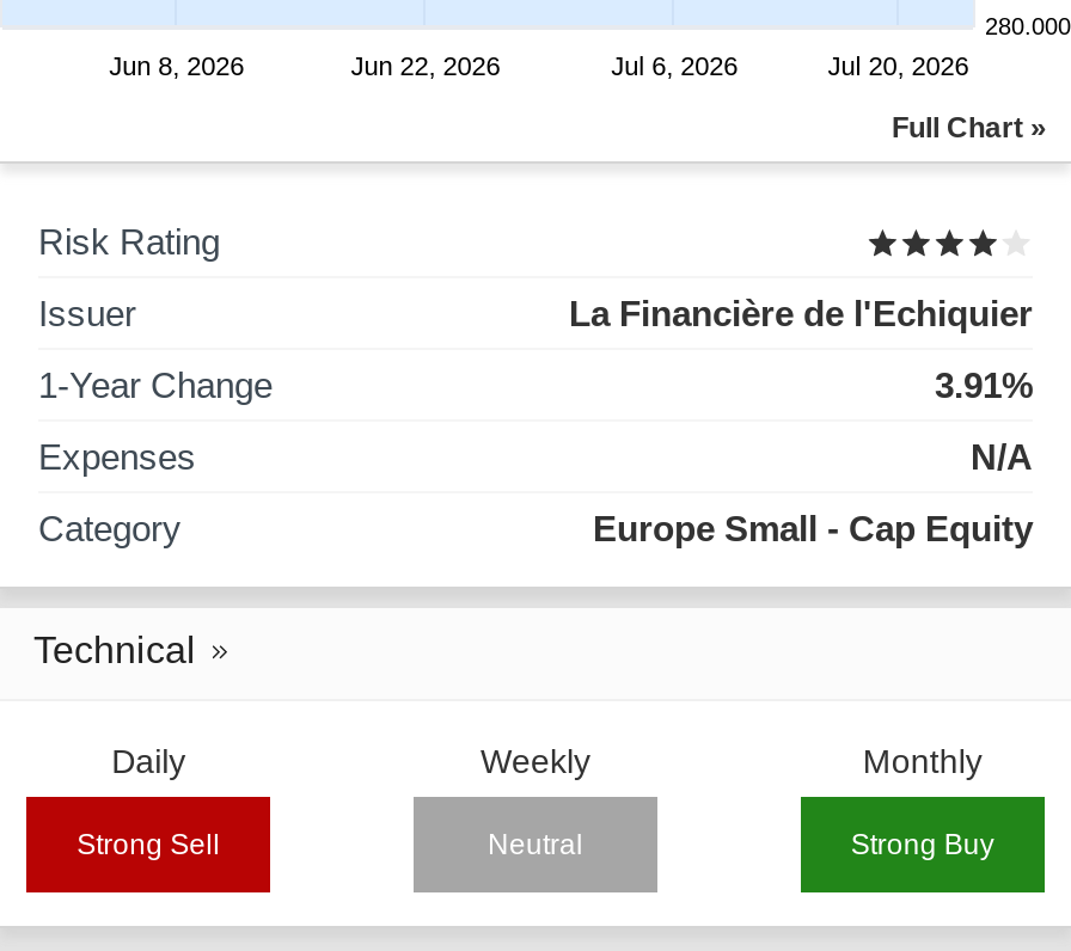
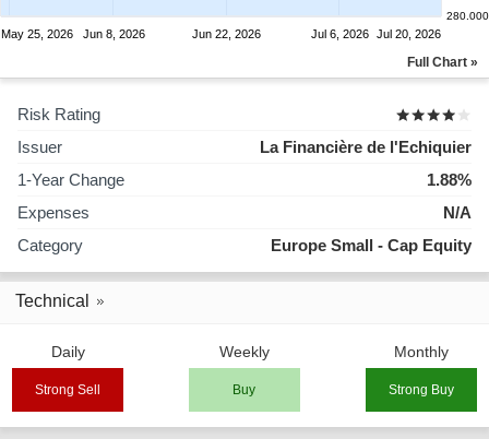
none -> [1,27,73,41] May 25, 2026
[935,365,1033,405] 3.91% -> [427,170,472,189] 1.88%
[488,828,583,862] Neutral -> [233,382,256,398] Buy

